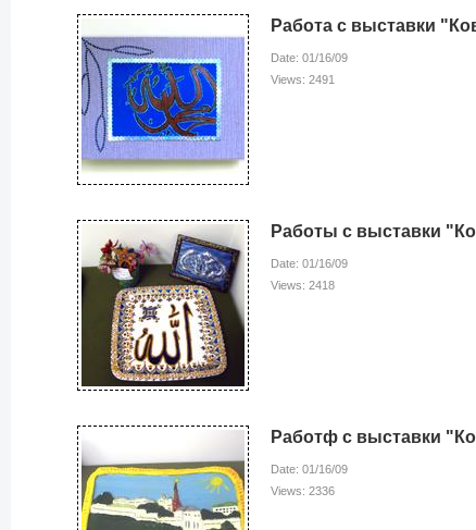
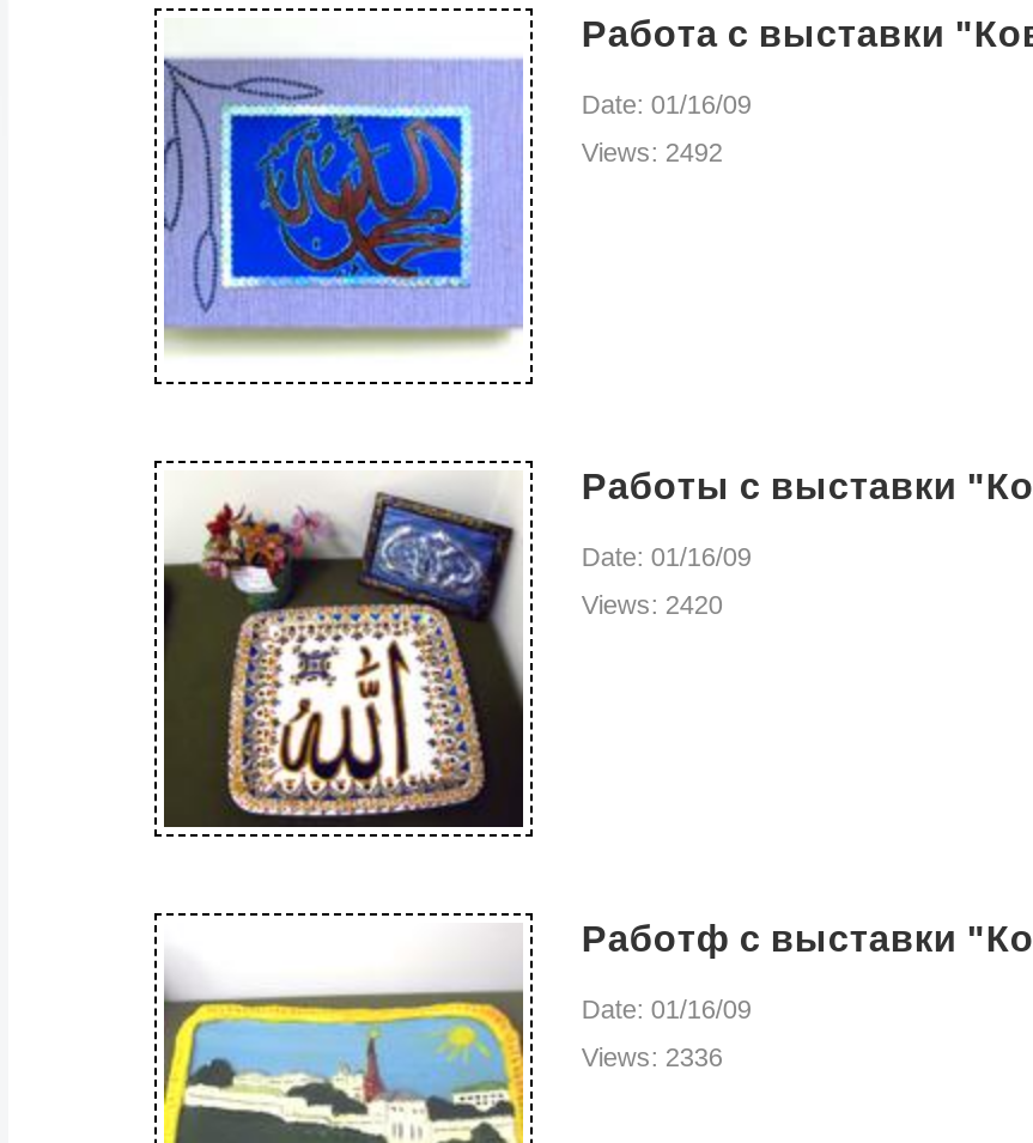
[271,73,335,86] Views: 2491 -> [581,137,723,166] Views: 2492
[271,278,335,292] Views: 2418 -> [581,590,723,619] Views: 2420

